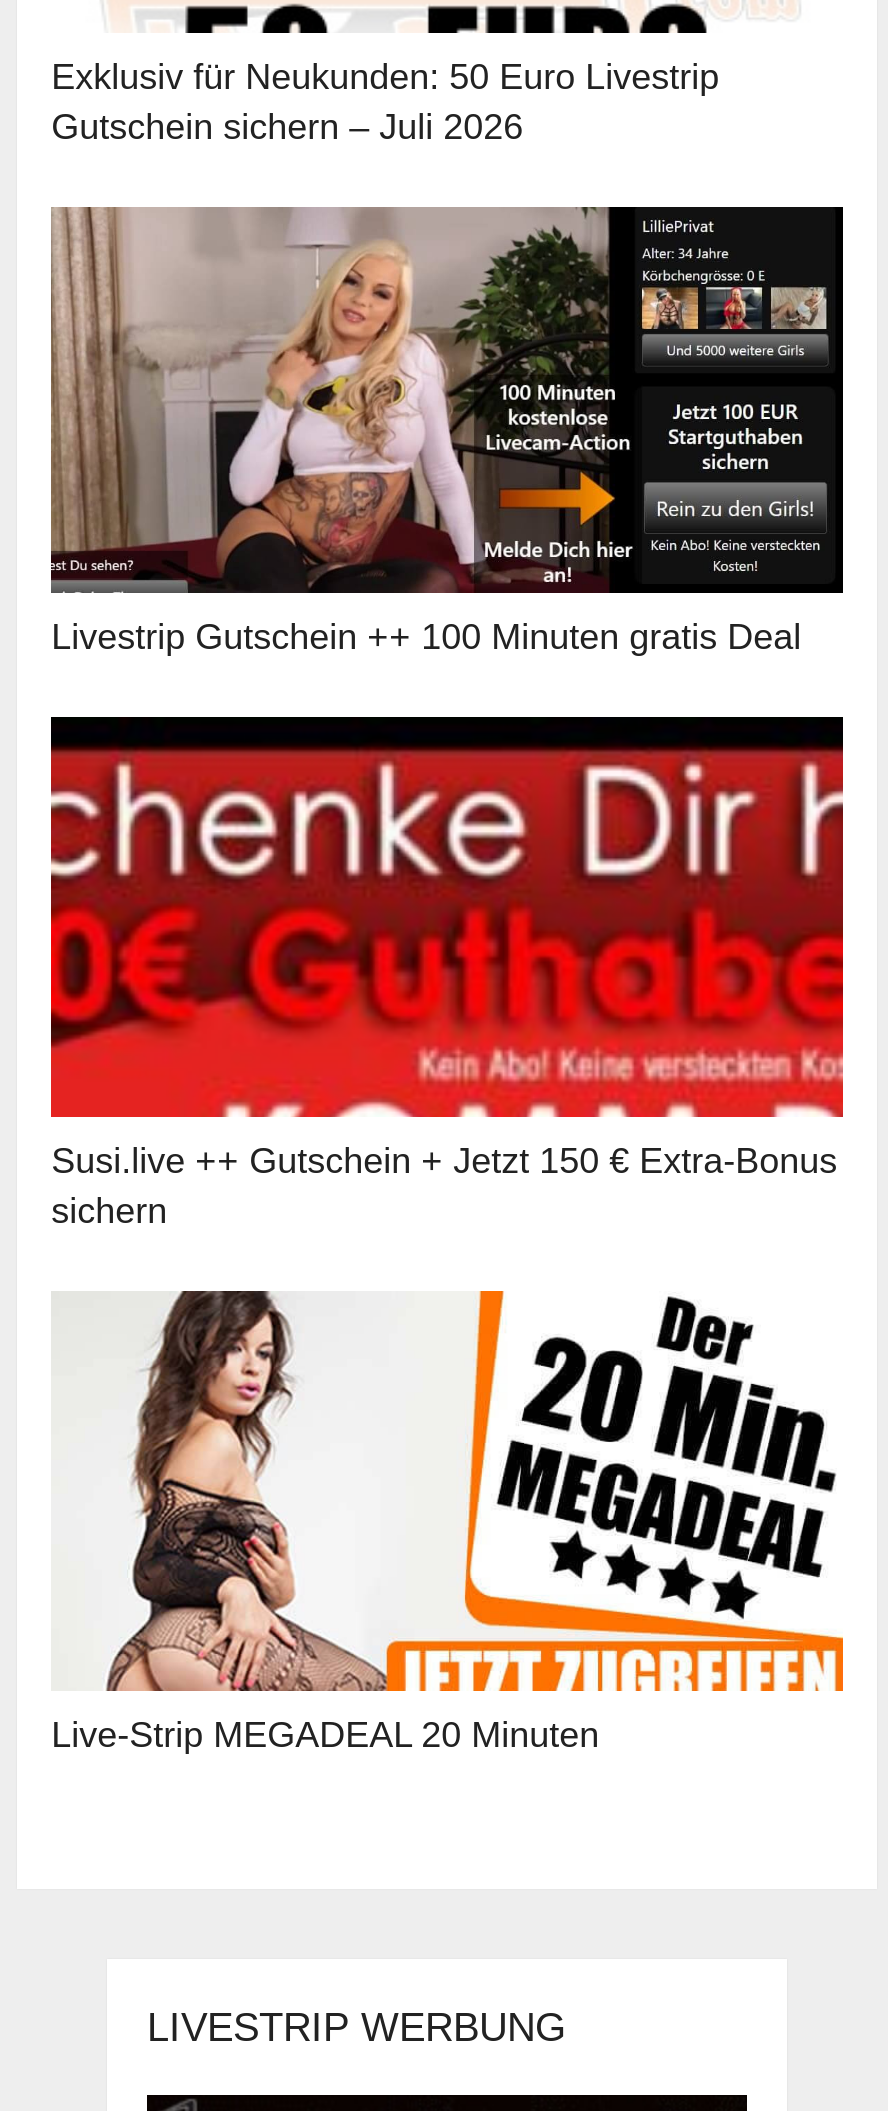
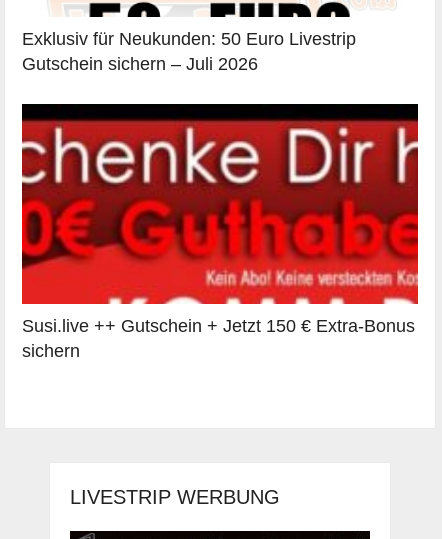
[49,206,845,656] [image] | Livestrip Gutschein ++ 100 Minuten gratis Deal -> none
[51,1290,845,1754] [image] | Live-Strip MEGADEAL 20 Minuten -> none

